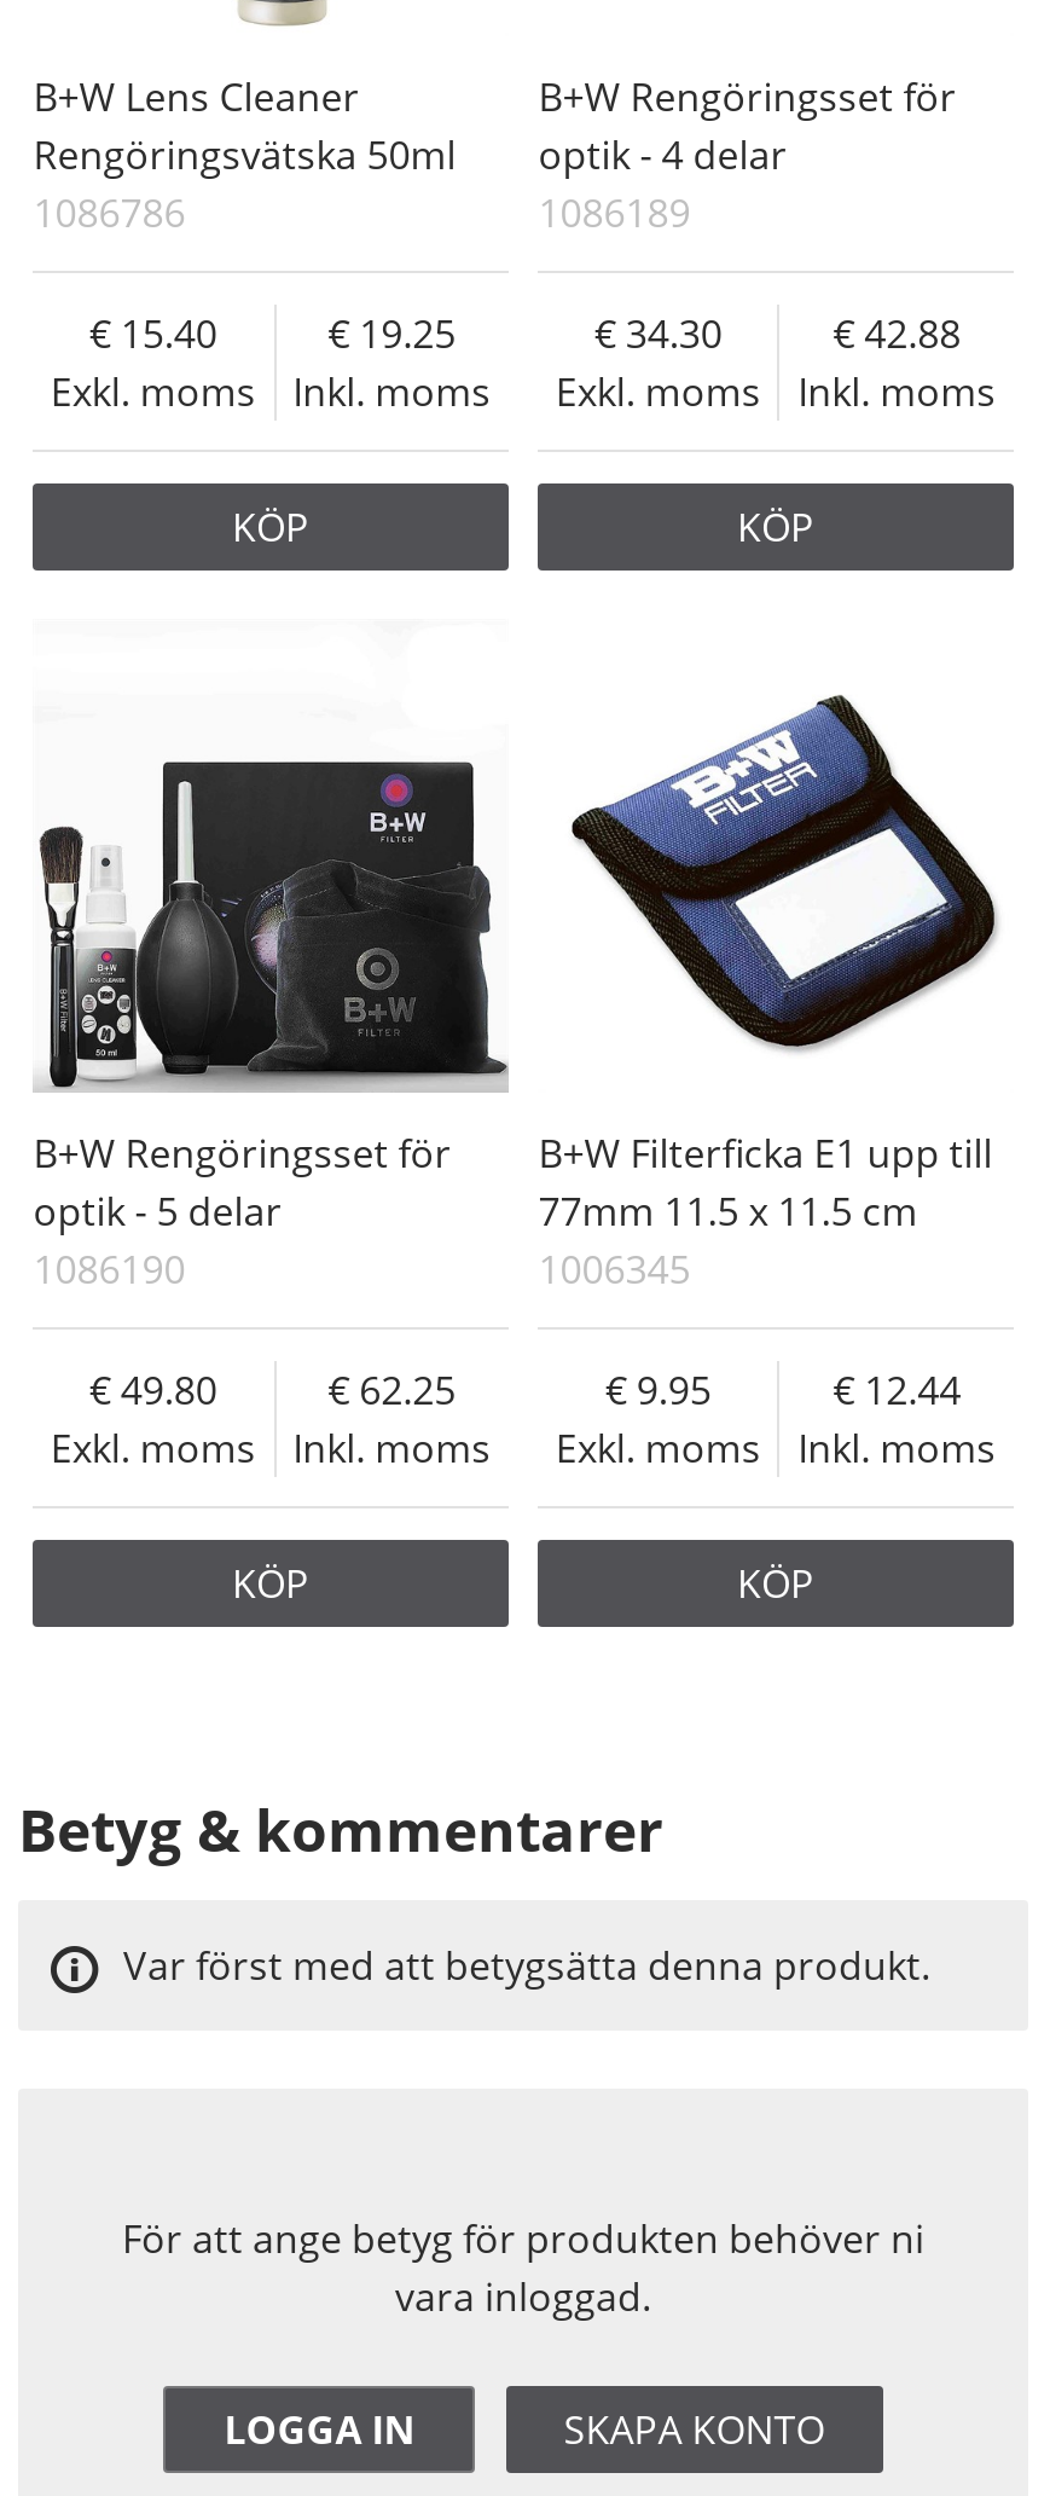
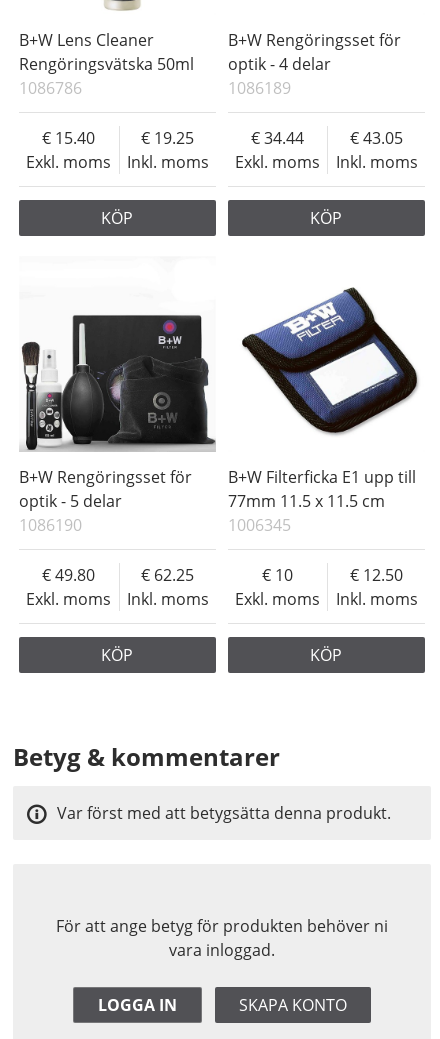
[626,306,722,359] 34.30 -> [264,127,304,149] 34.44
[864,306,961,359] 42.88 -> [363,127,403,149] 43.05
[637,1362,711,1416] 9.95 -> [275,564,293,586] 10
[864,1362,961,1416] 12.44 -> [363,564,403,586] 12.50

